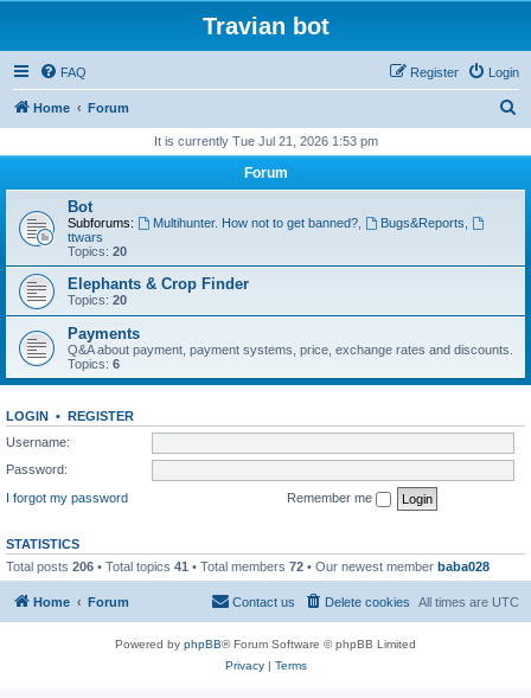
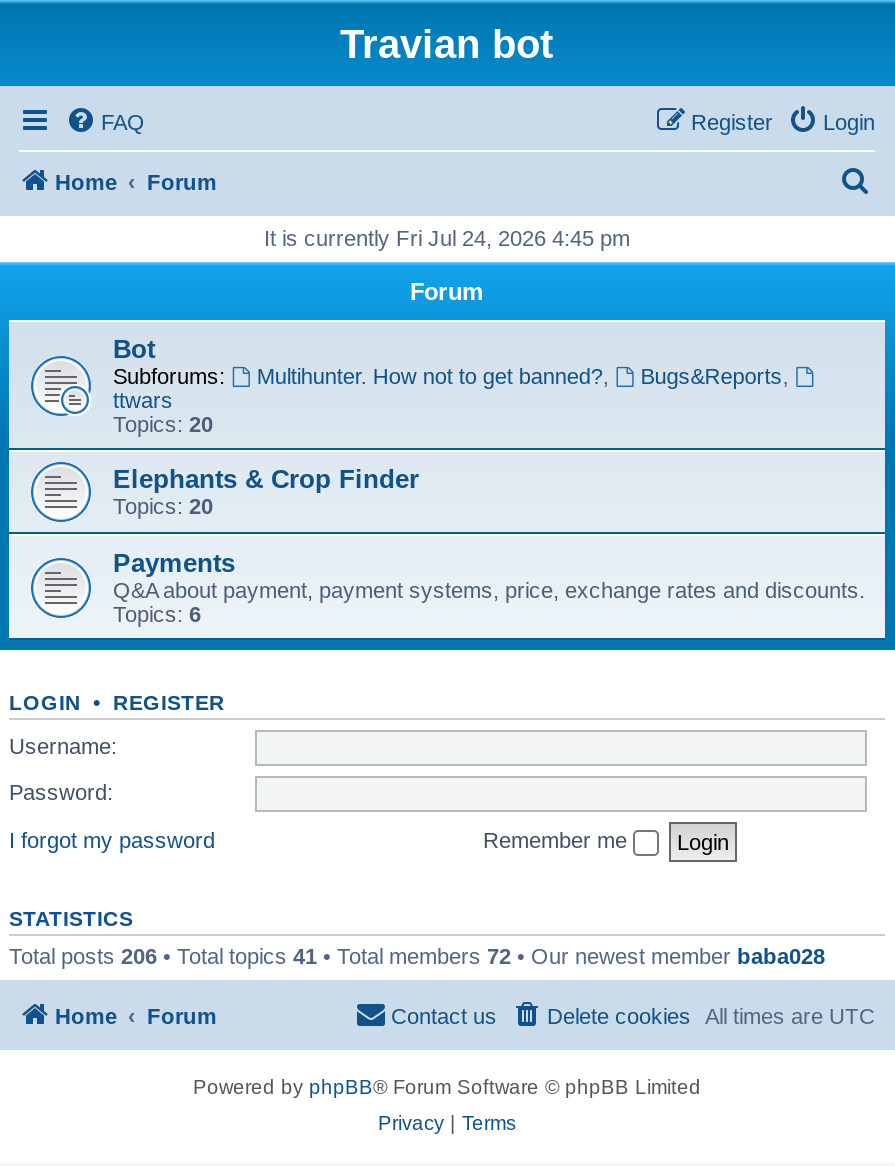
[153,134,378,148] It is currently Tue Jul 21, 2026 1:53 pm -> [264,226,630,250] It is currently Fri Jul 24, 2026 4:45 pm

